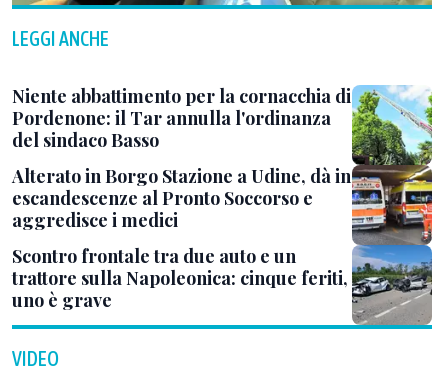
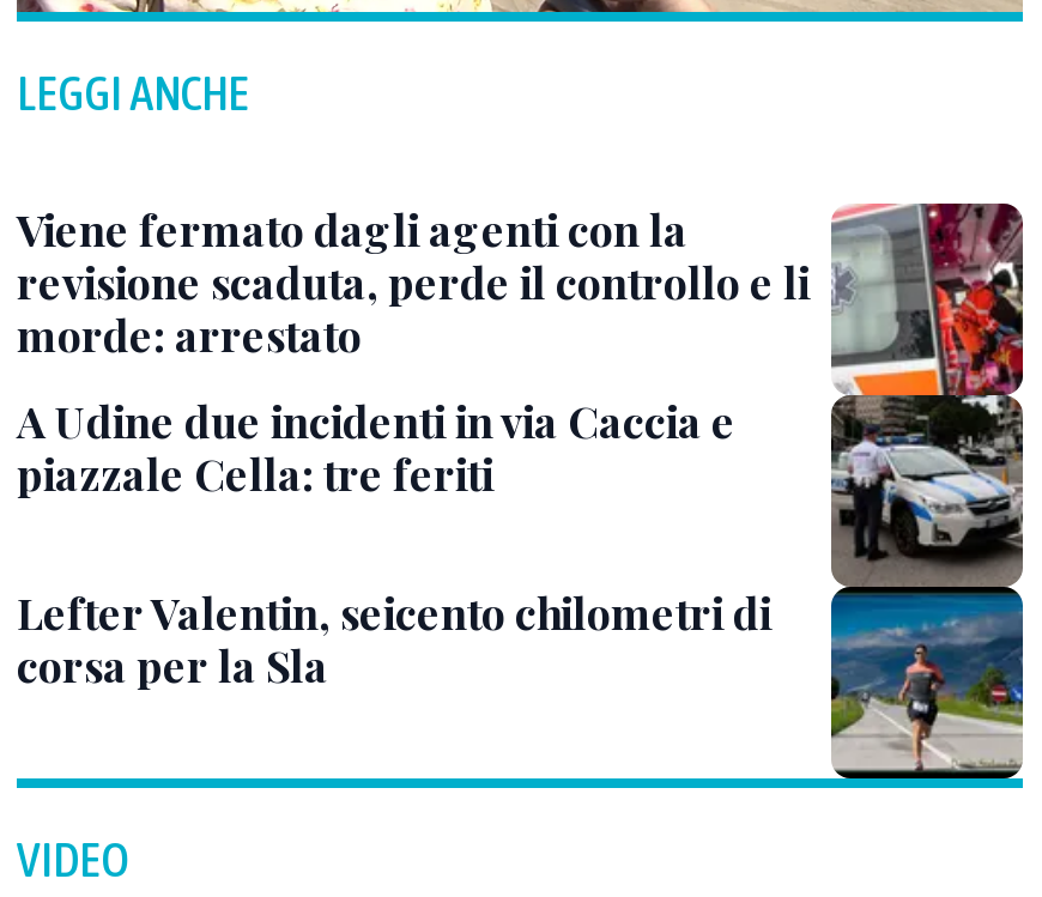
[12,84,433,326] [image] | Niente abbattimento per la cornacchia di | Pordenone: il Tar annulla l'ordinanza | del sindaco Basso -> [17,201,1025,781] [image] | Viene fermato dagli agenti con la | revisione scaduta, perde il controllo e li | morde: arrestato
[12,164,351,232] Alterato in Borgo Stazione a Udine, dà in | escandescenze al Pronto Soccorso e | aggredisce i medici -> [17,393,735,503] A Udine due incidenti in via Caccia e | piazzale Cella: tre feriti
[12,244,348,312] Scontro frontale tra due auto e un | trattore sulla Napoleonica: cinque feriti, | uno è grave -> [17,584,771,695] Lefter Valentin, seicento chilometri di | corsa per la Sla

